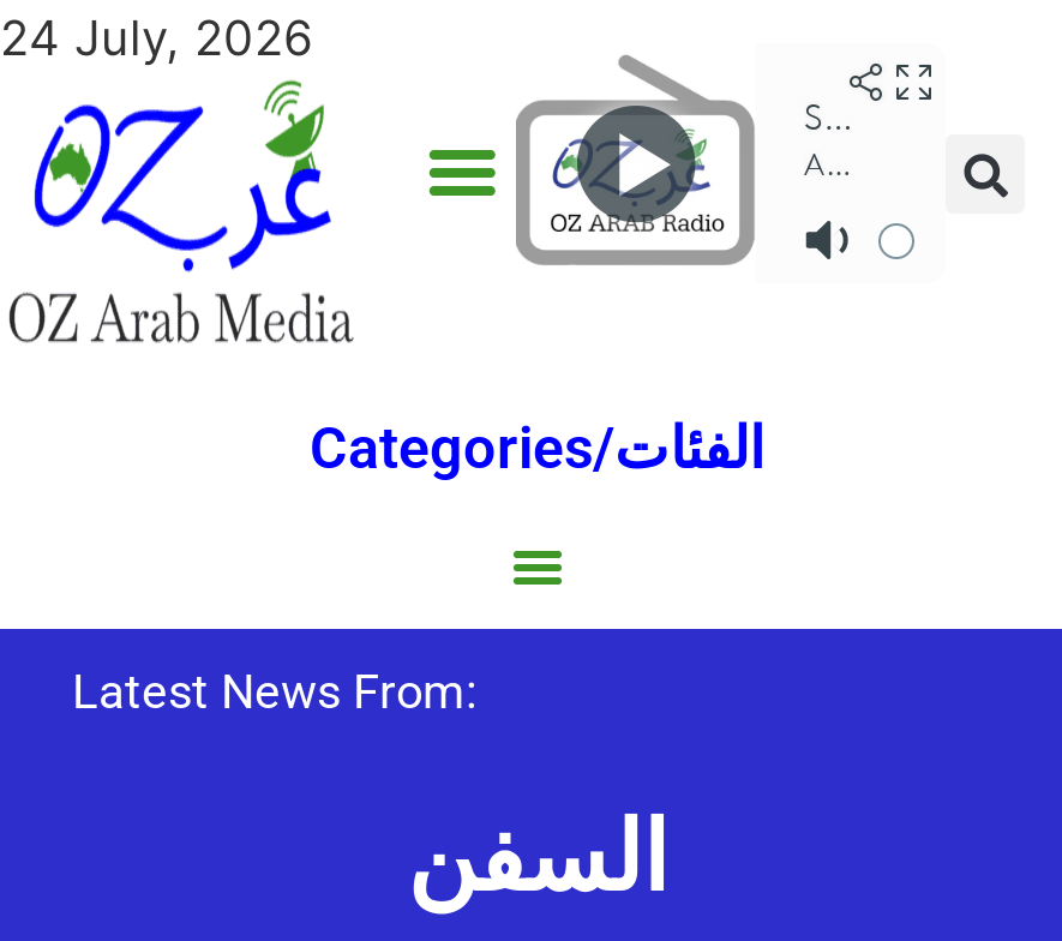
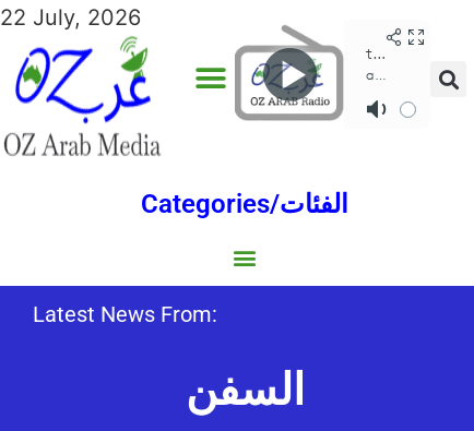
[0,10,312,67] 24 July, 2026 -> [0,4,141,31] 22 July, 2026

